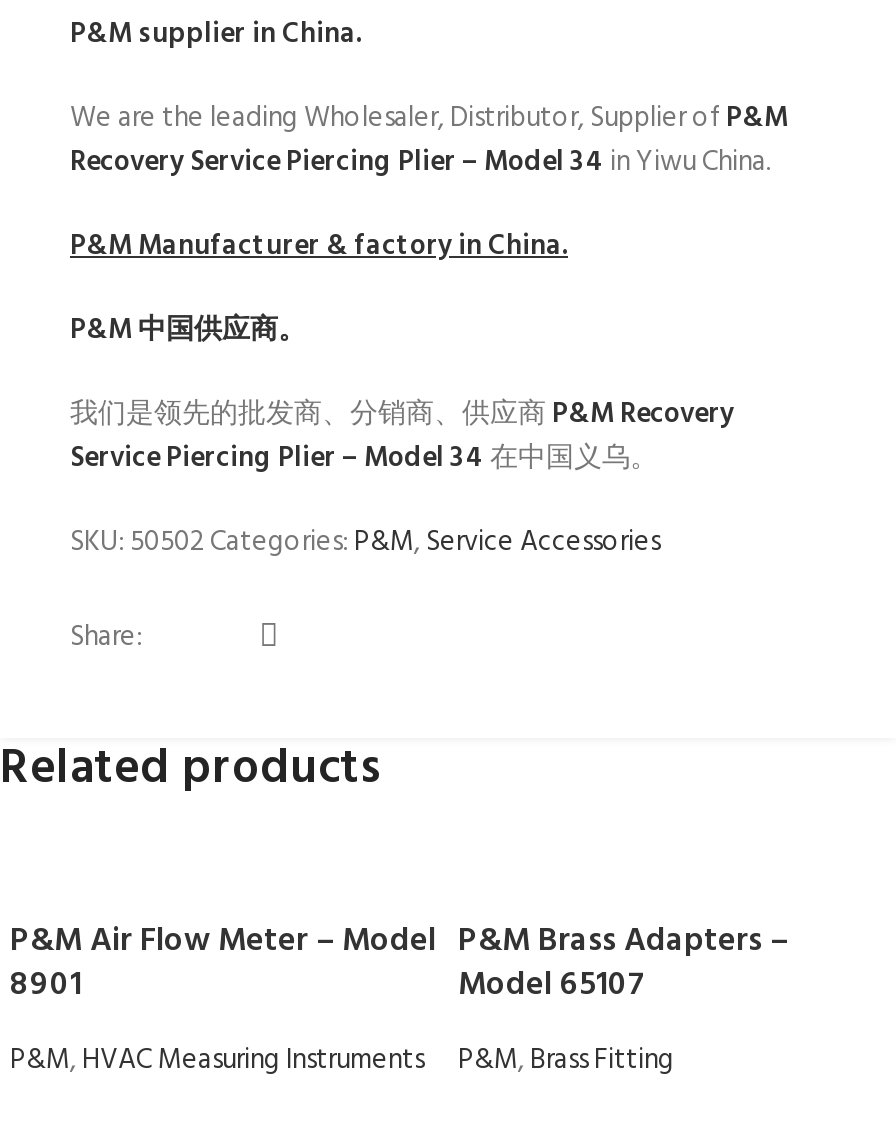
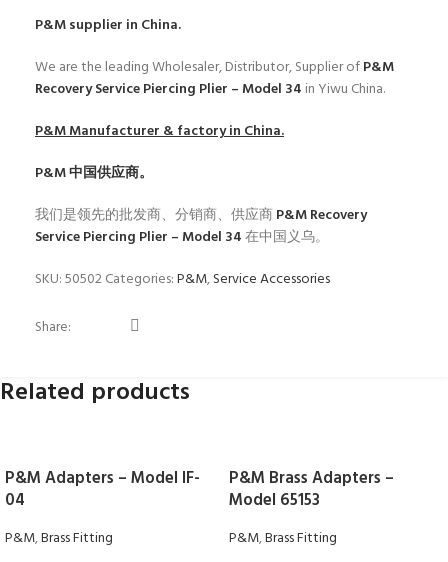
[10,916,436,1012] P&M Air Flow Meter – Model | 8901 -> [5,466,200,514] P&M Adapters – Model IF- | 04
[458,960,646,1012] Model 65107 -> [229,488,320,514] Model 65153
[10,1039,424,1085] P&M, HVAC Measuring Instruments -> [5,527,113,550] P&M, Brass Fitting

